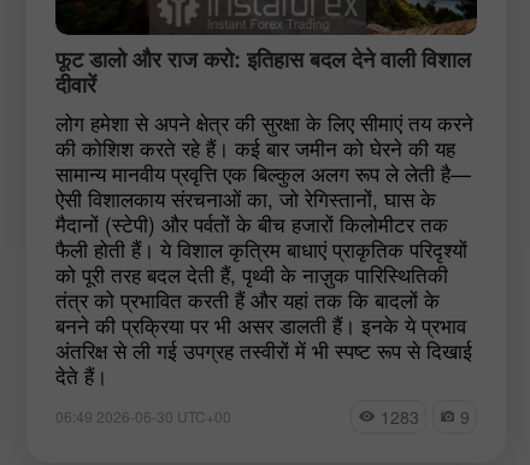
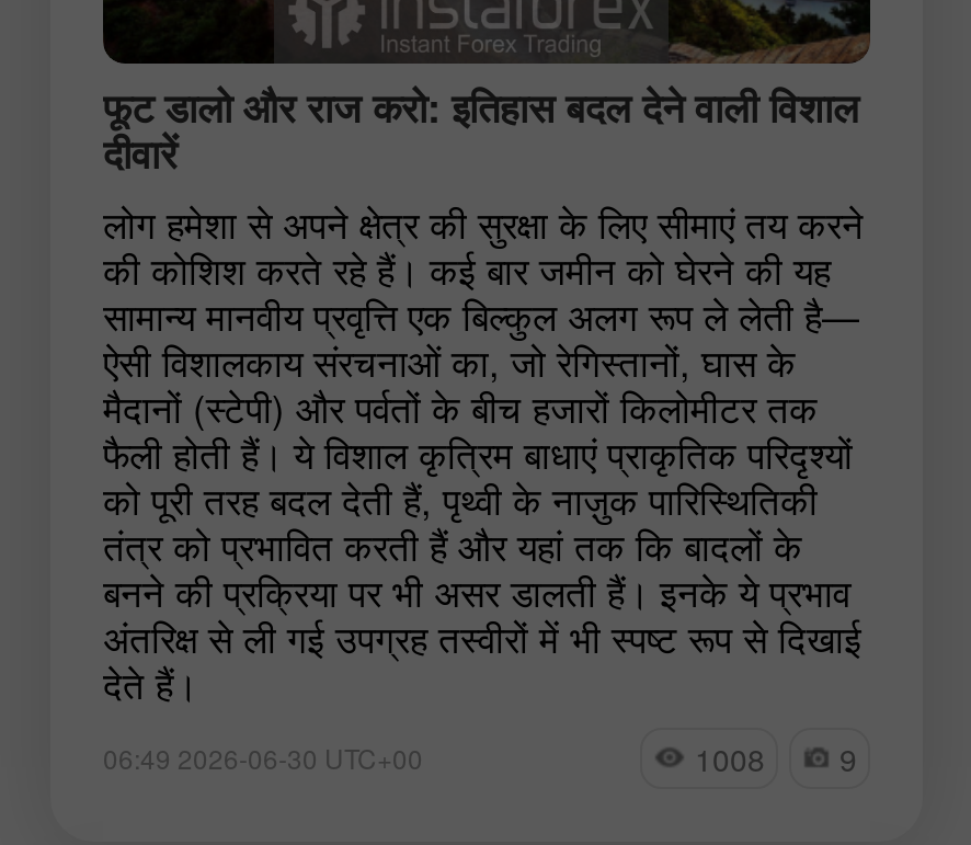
[381,405,470,429] 1283 9 -> [695,736,857,780] 1008 9

